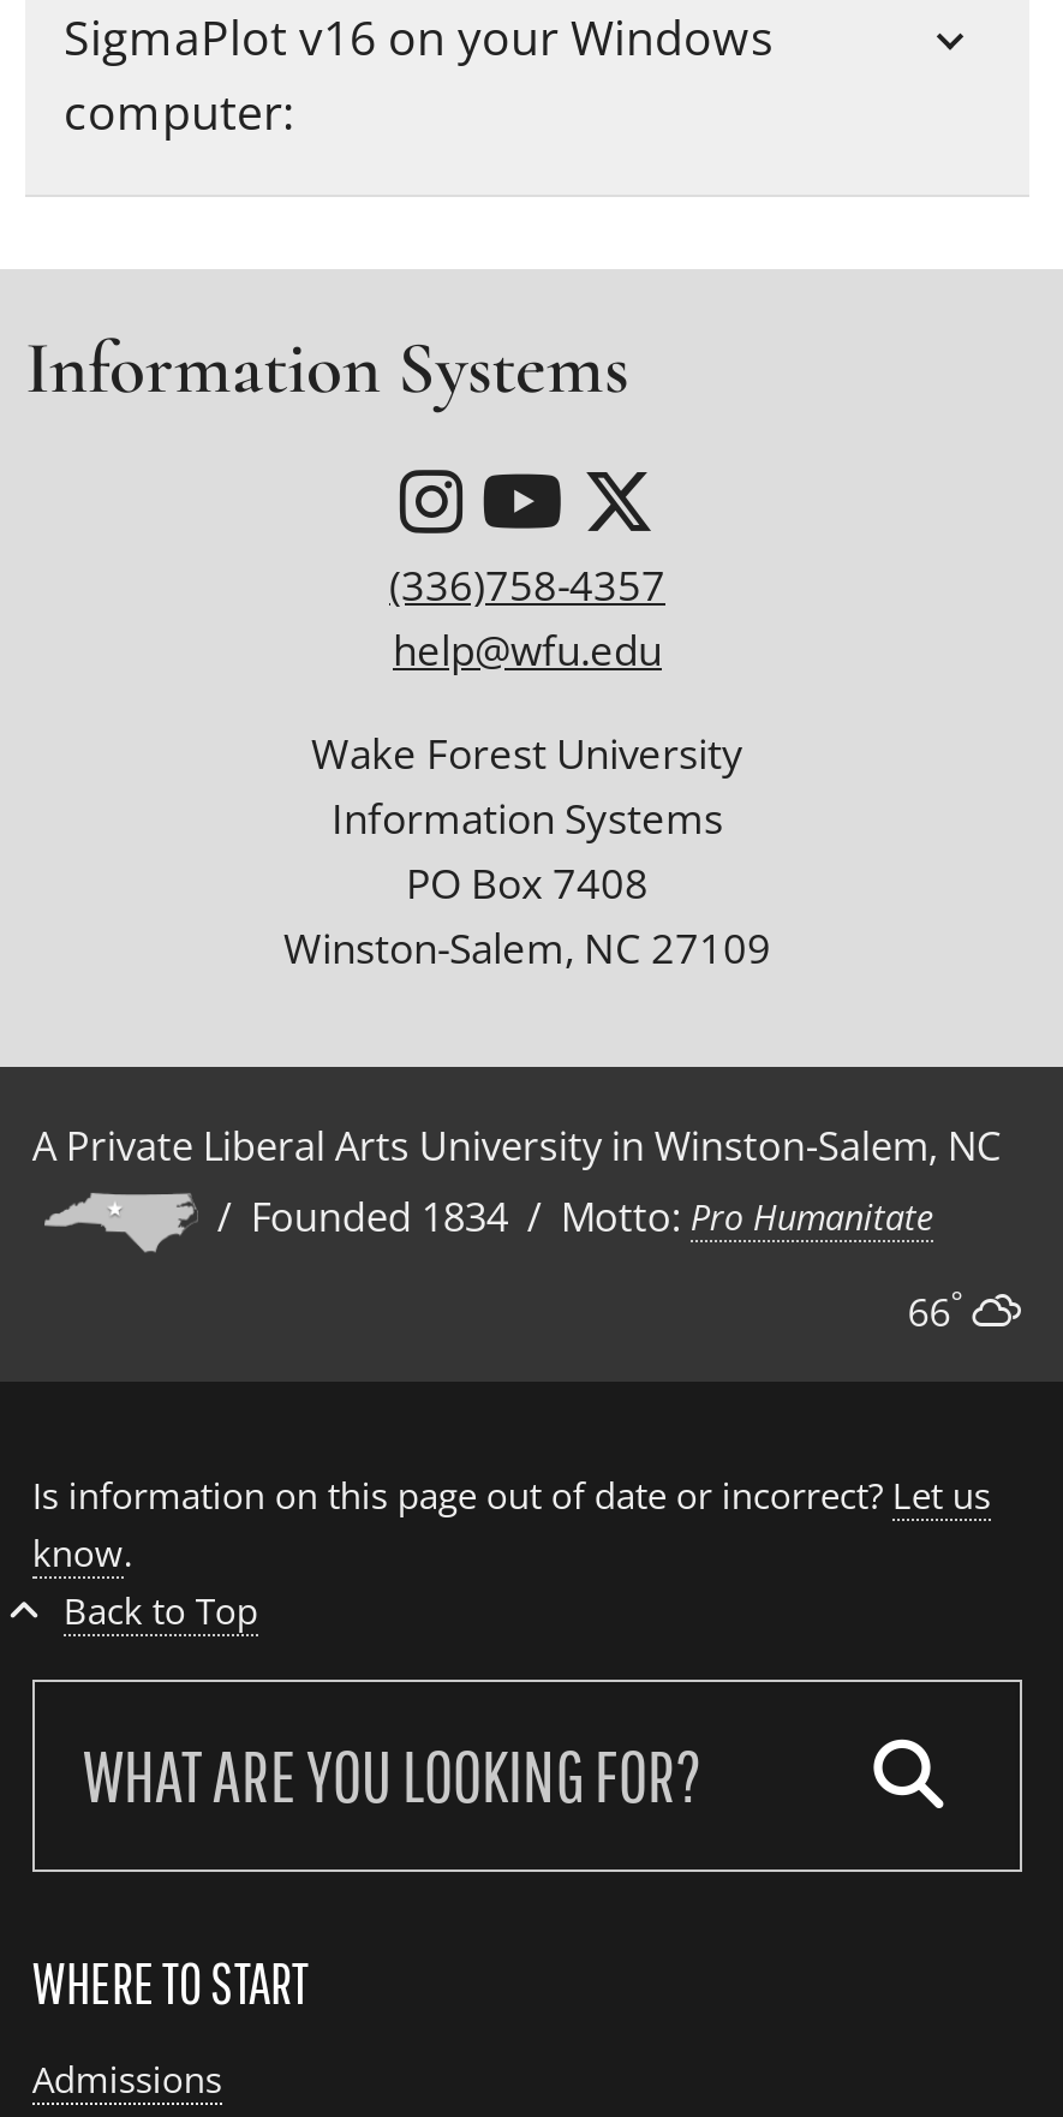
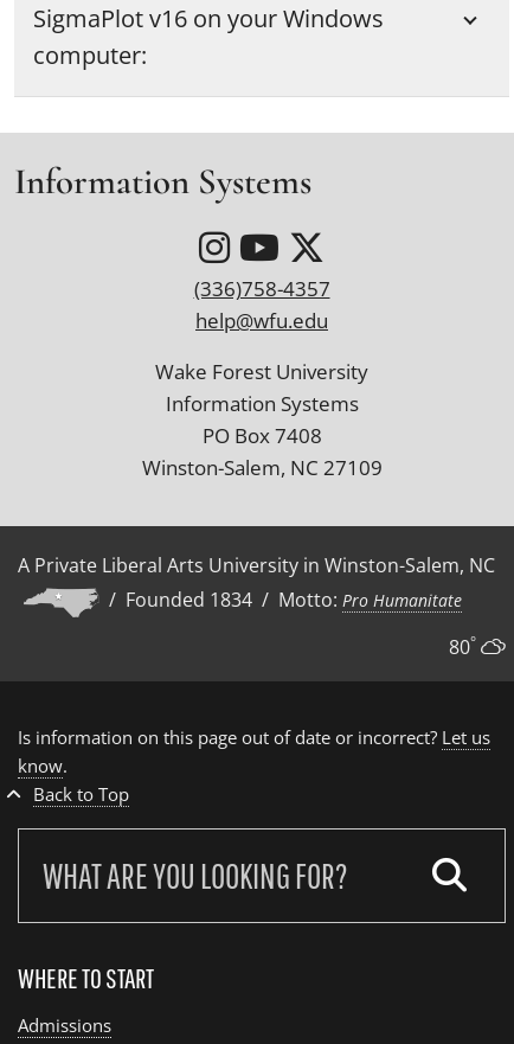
[907,1280,963,1337] 66° -> [449,631,476,659] 80°

